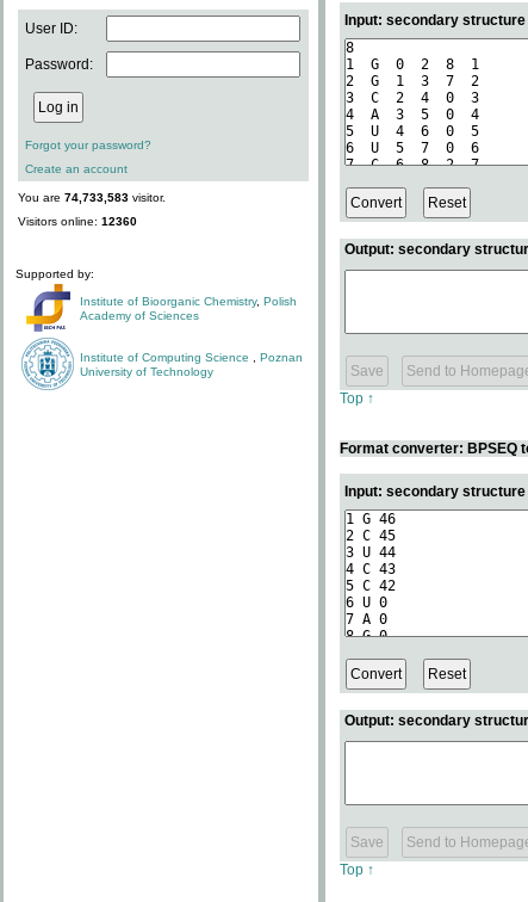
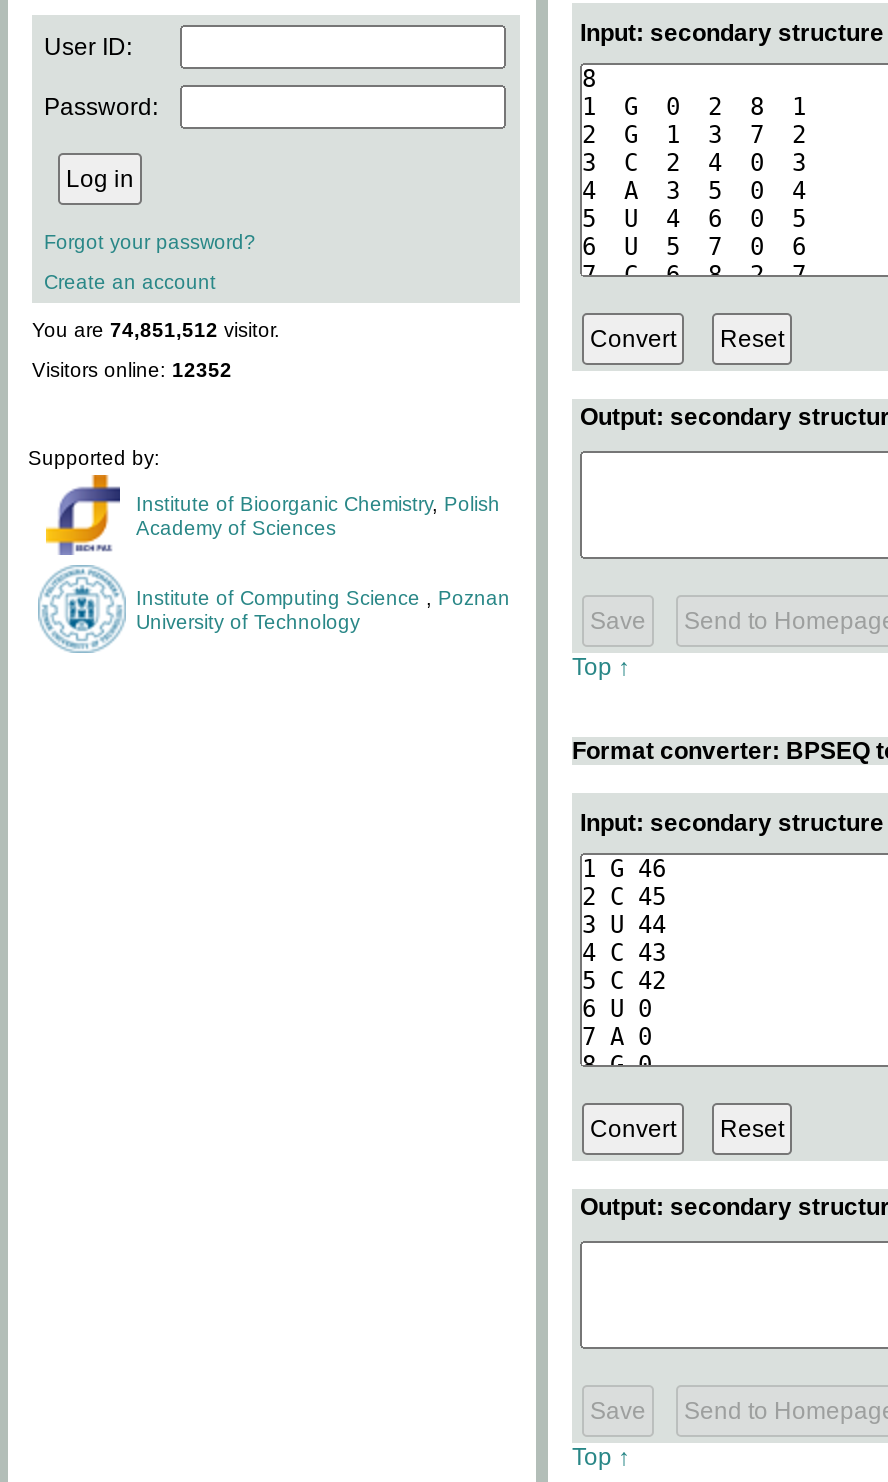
[18,191,166,204] You are 74,733,583 visitor. -> [32,319,280,341] You are 74,851,512 visitor.
[18,215,137,228] Visitors online: 12360 -> [32,359,232,381] Visitors online: 12352

